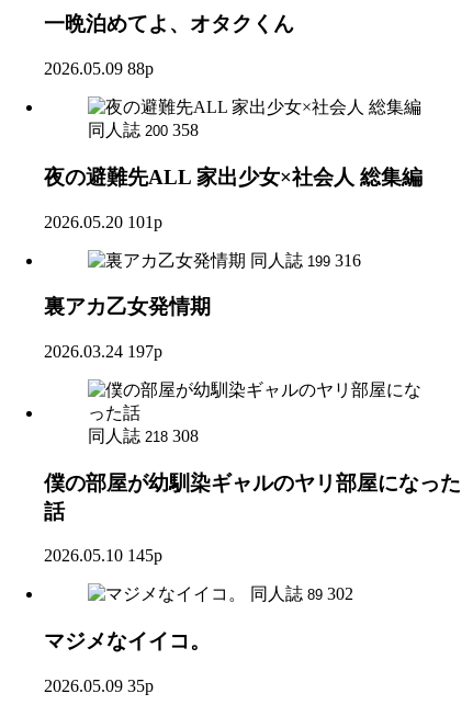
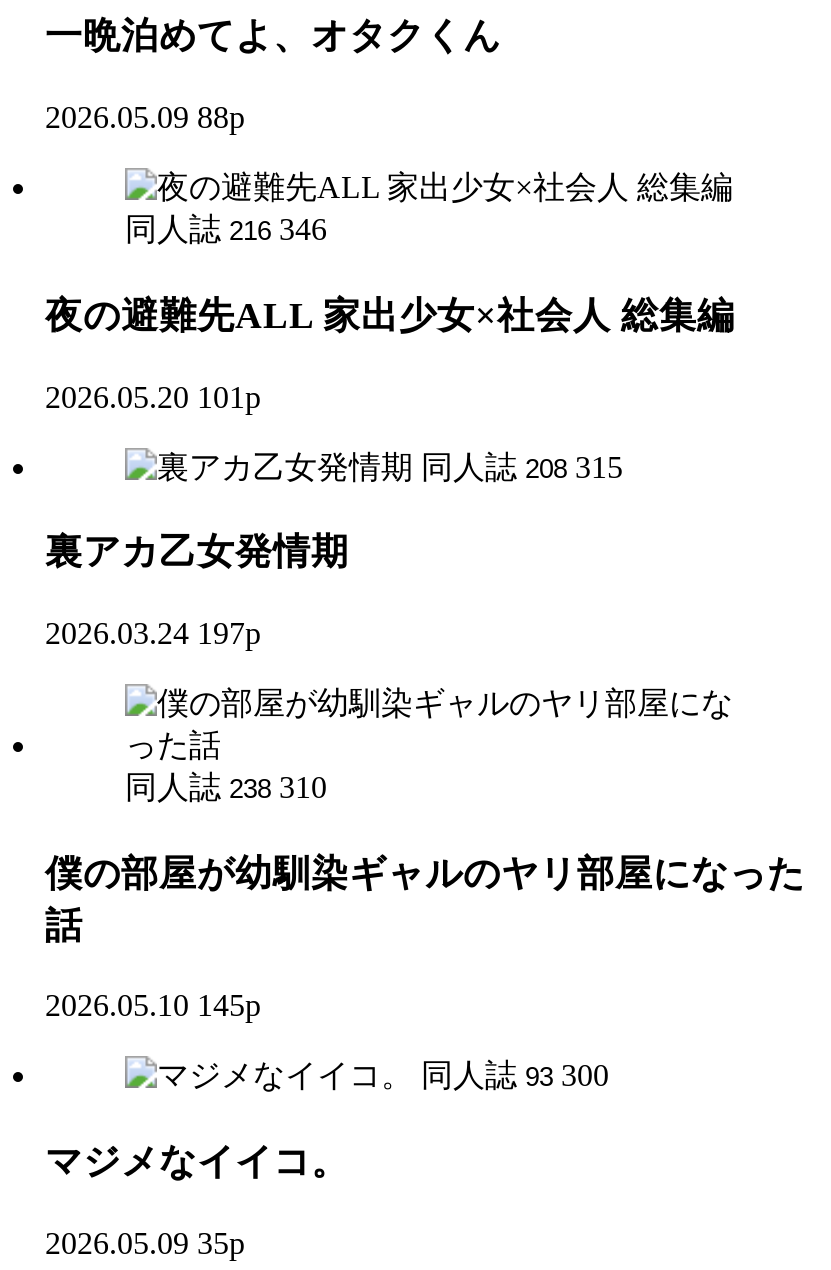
[88,121,199,139] 同人誌 200 358 -> [125,212,327,246] 同人誌 216 346
[250,251,361,269] 同人誌 199 316 -> [421,449,623,483] 同人誌 208 315
[88,426,199,445] 同人誌 218 308 -> [125,770,327,804] 同人誌 238 310
[250,585,353,603] 同人誌 89 302 -> [421,1059,609,1093] 同人誌 93 300

